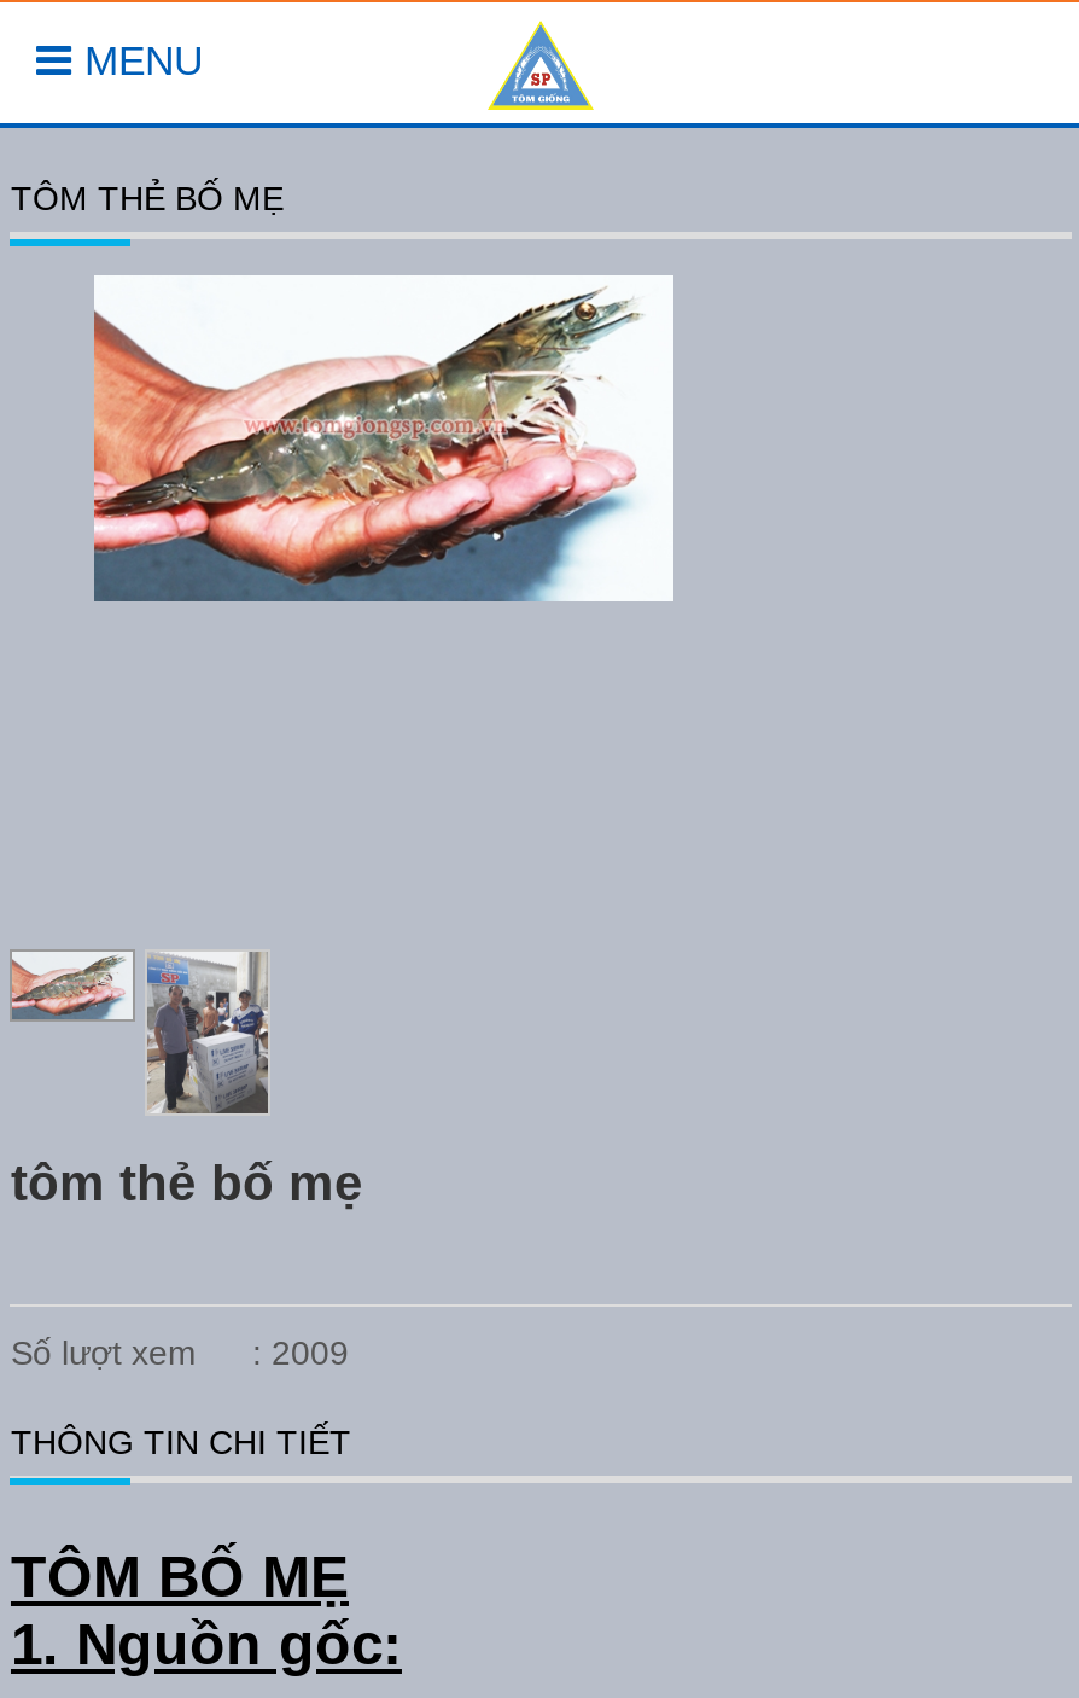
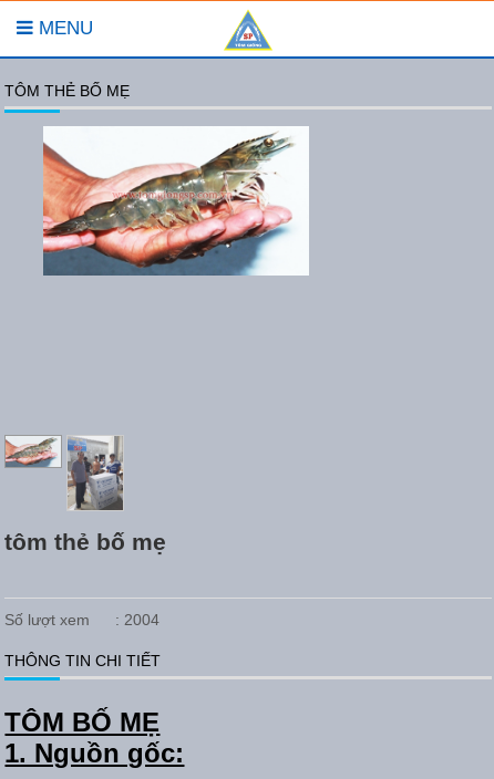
[11,1333,349,1372] Số lượt xem : 2009 -> [5,611,160,629] Số lượt xem : 2004

